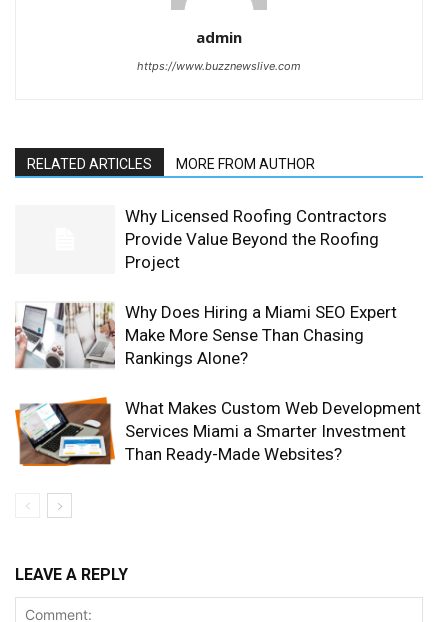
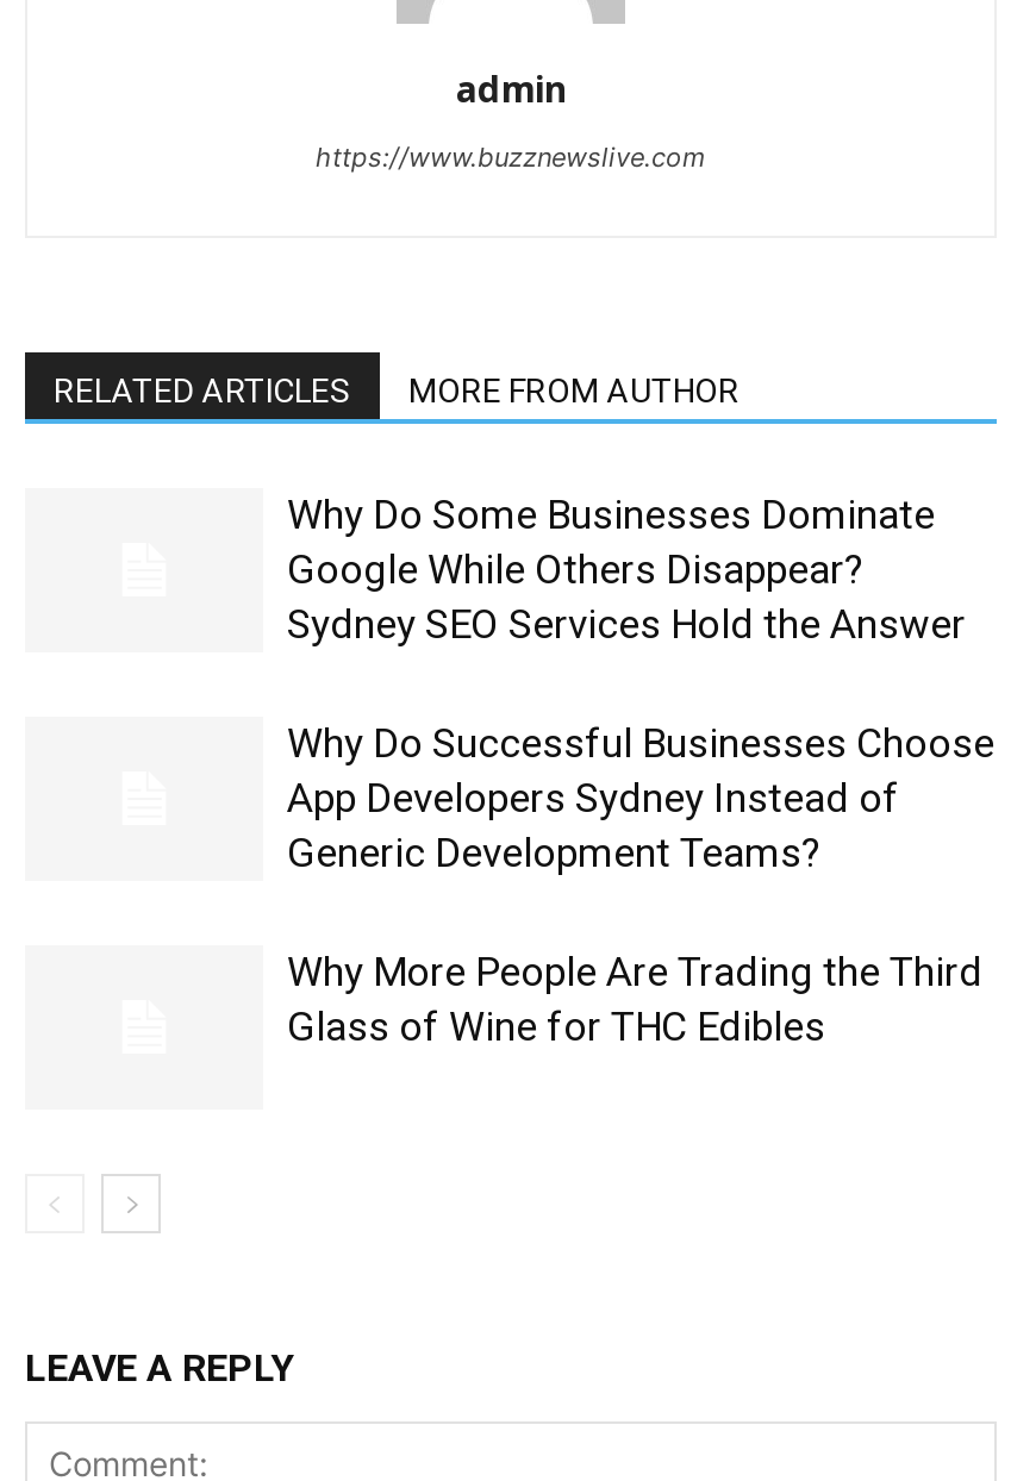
[125,206,387,272] Why Licensed Roofing Contractors | Provide Value Beyond the Roofing | Project -> [287,491,966,649] Why Do Some Businesses Dominate | Google While Others Disappear? | Sydney SEO Services Hold the Answer
[14,302,111,369] [image] -> none
[125,302,397,368] Why Does Hiring a Miami SEO Expert | Make More Sense Than Chasing | Rankings Alone? -> [287,720,994,877] Why Do Successful Businesses Choose | App Developers Sydney Instead of | Generic Development Teams?
[14,396,111,467] [image] -> none
[125,398,421,464] What Makes Custom Web Development | Services Miami a Smarter Investment | Than Ready-Made Websites? -> [287,949,982,1051] Why More People Are Trading the Third | Glass of Wine for THC Edibles

